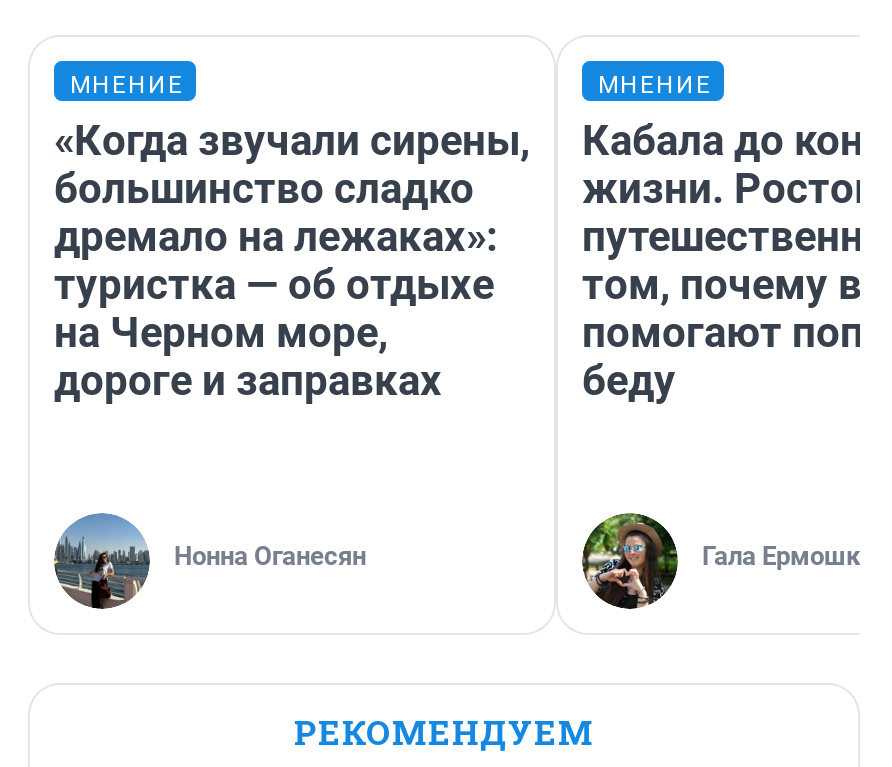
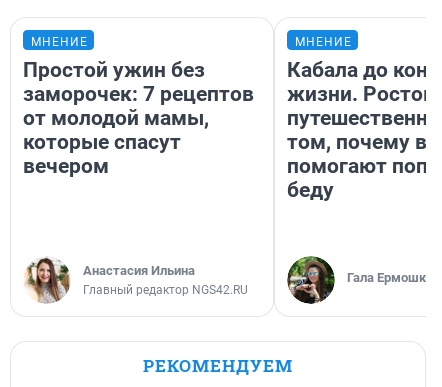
[54,117,530,405] «Когда звучали сирены, | большинство сладко | дремало на лежаках»: | туристка — об отдыхе | на Черном море, | дороге и заправках -> [23,58,254,178] Простой ужин без | заморочек: 7 рецептов | от молодой мамы, | которые спасут | вечером
[52,513,366,609] [image] | Нонна Оганесян -> [23,257,248,303] [image] | Анастасия Ильина | Главный редактор NGS42.RU

